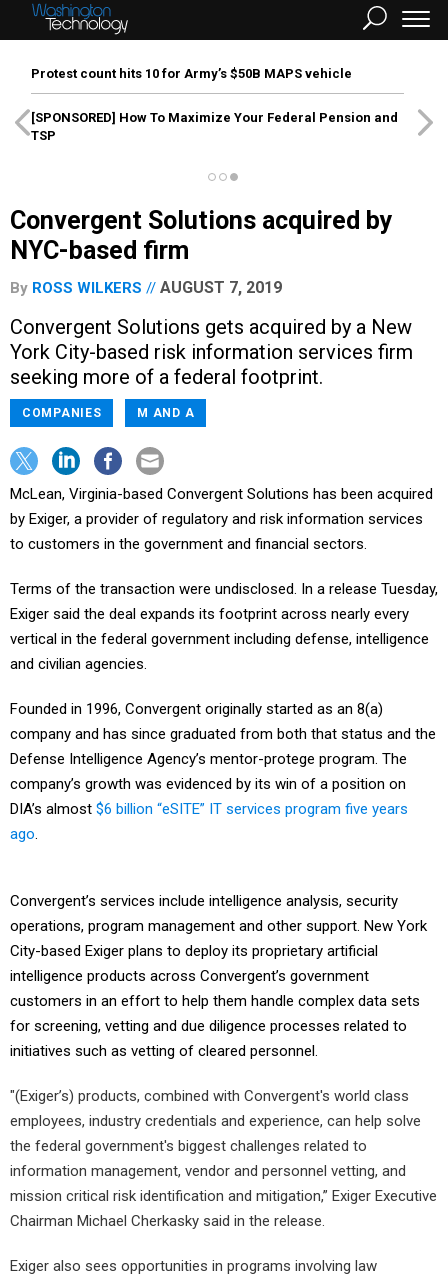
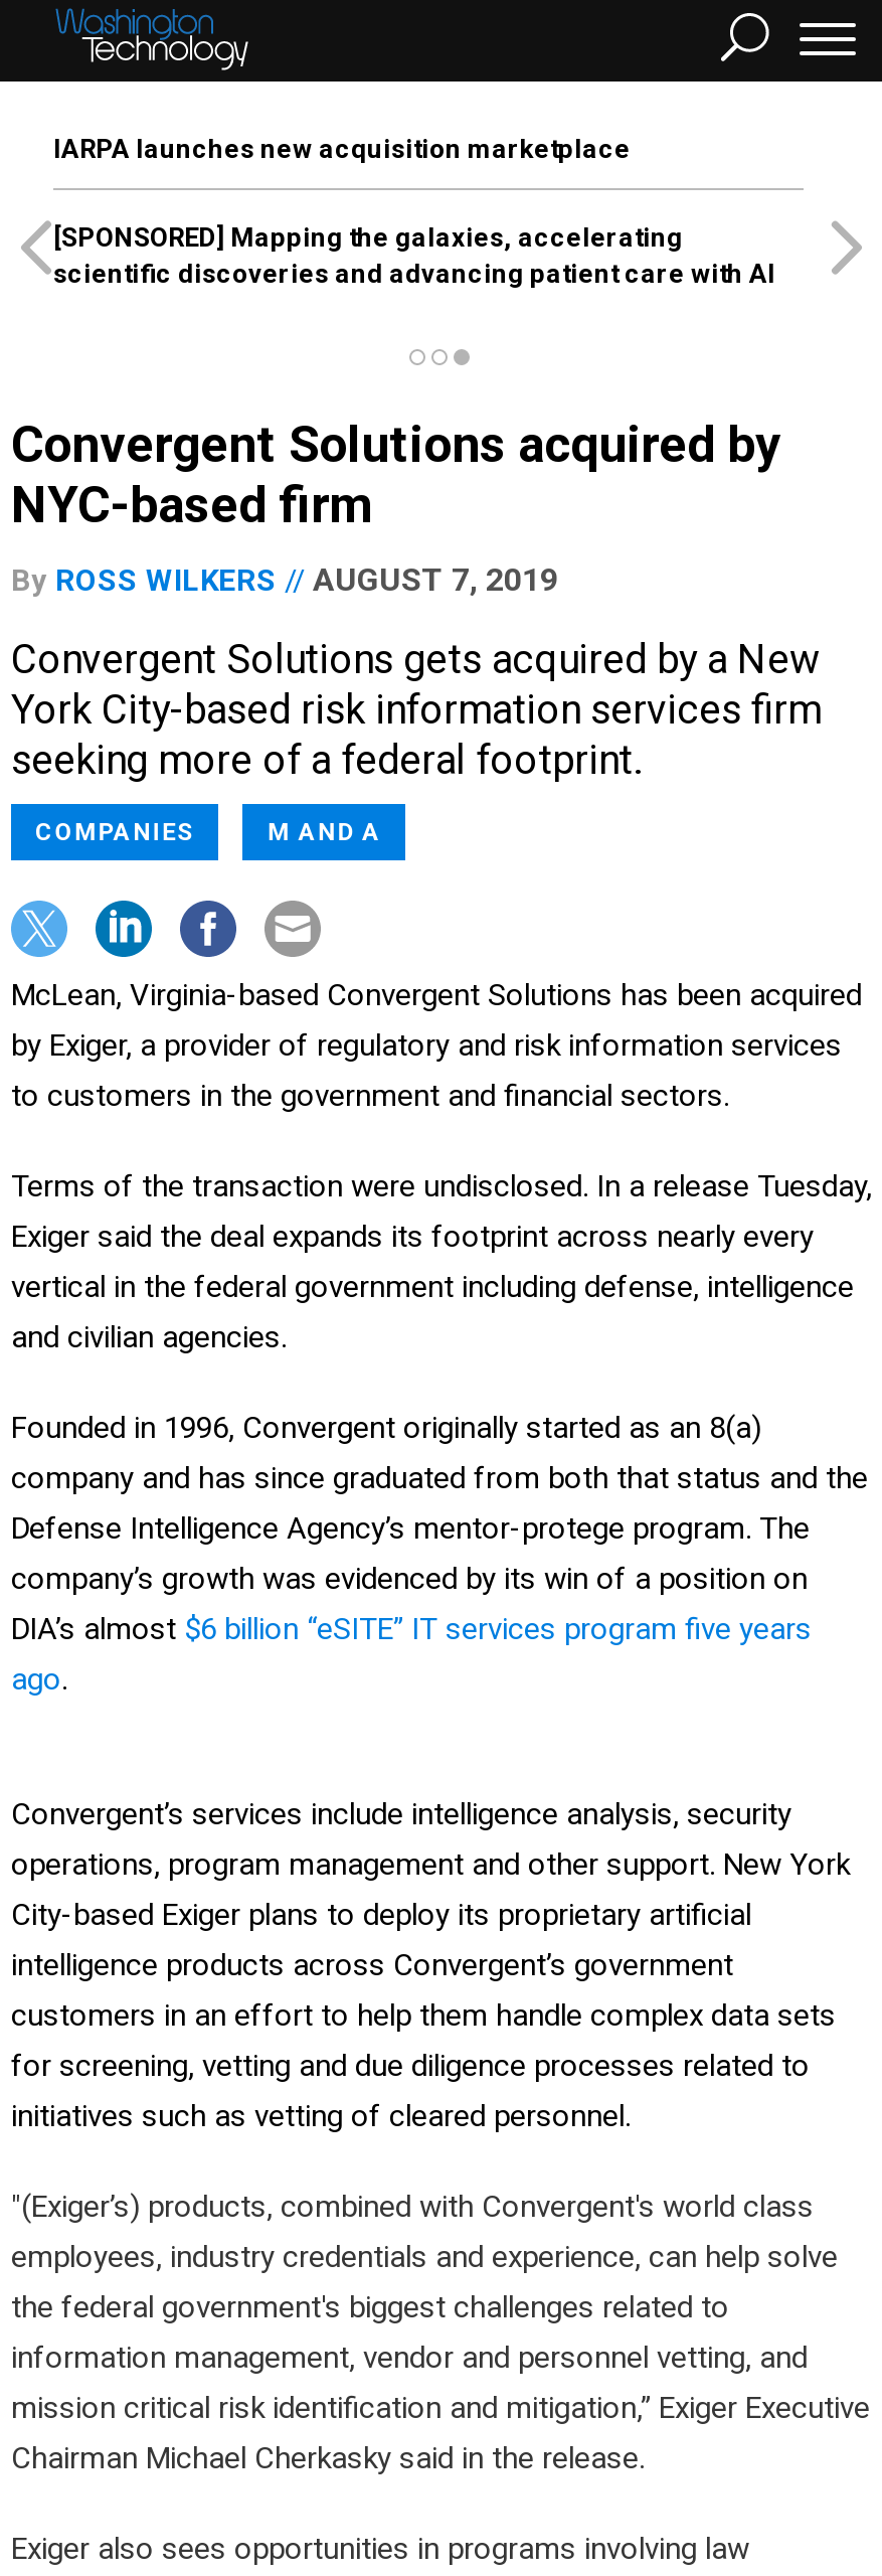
[31,66,352,81] Protest count hits 10 for Army’s $50B MAPS vehicle -> [53,134,631,164] IARPA launches new acquisition marketplace
[31,110,398,143] [SPONSORED] How To Maximize Your Federal Pension and | TSP -> [53,222,775,289] [SPONSORED] Mapping the galaxies, accelerating | scientific discoveries and advancing patient care with AI

